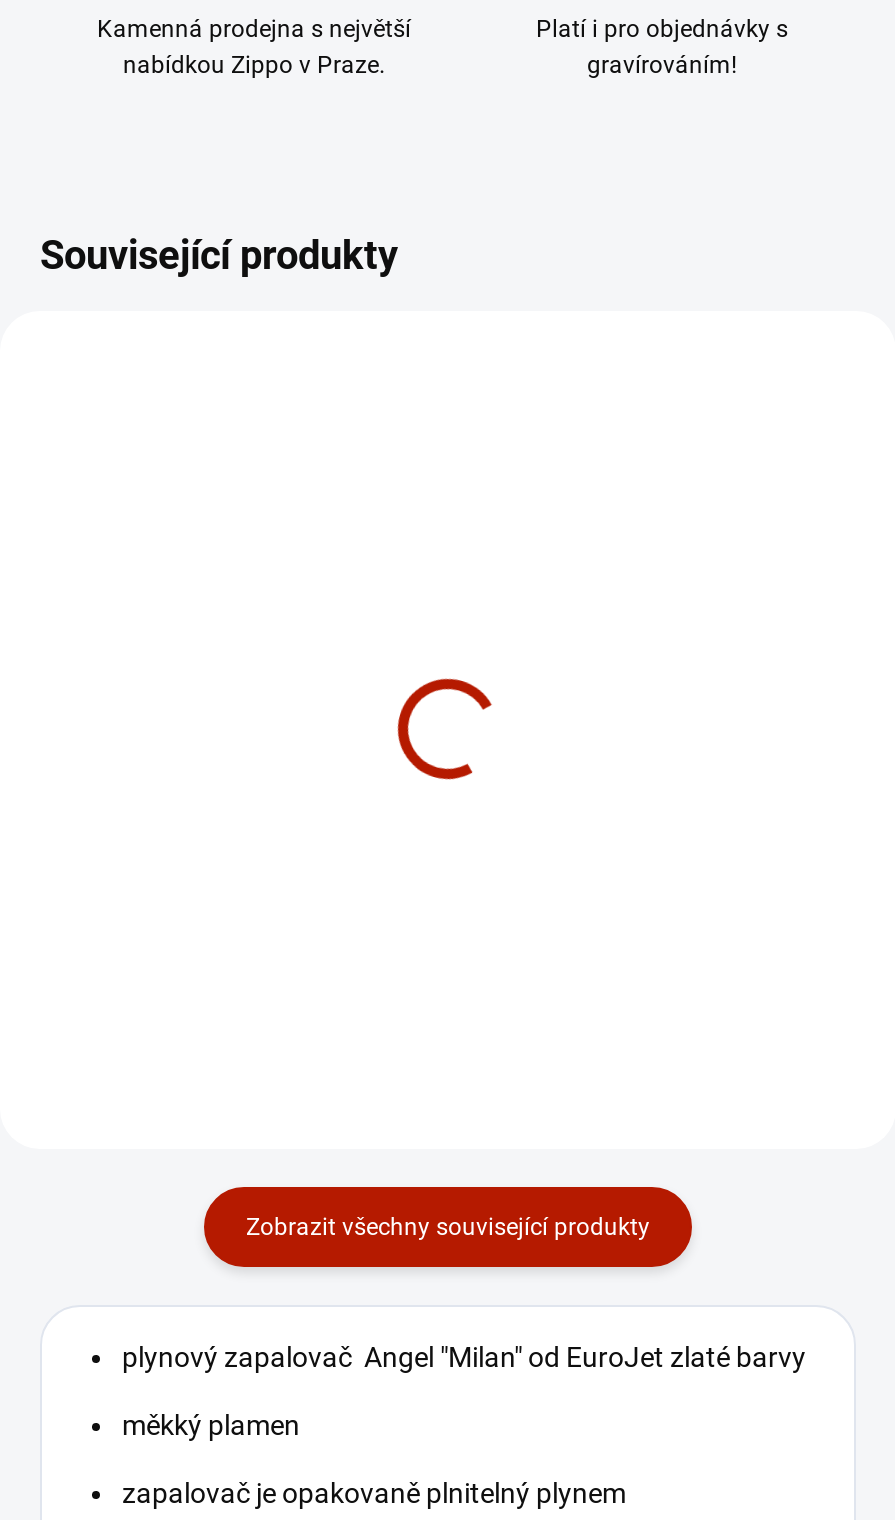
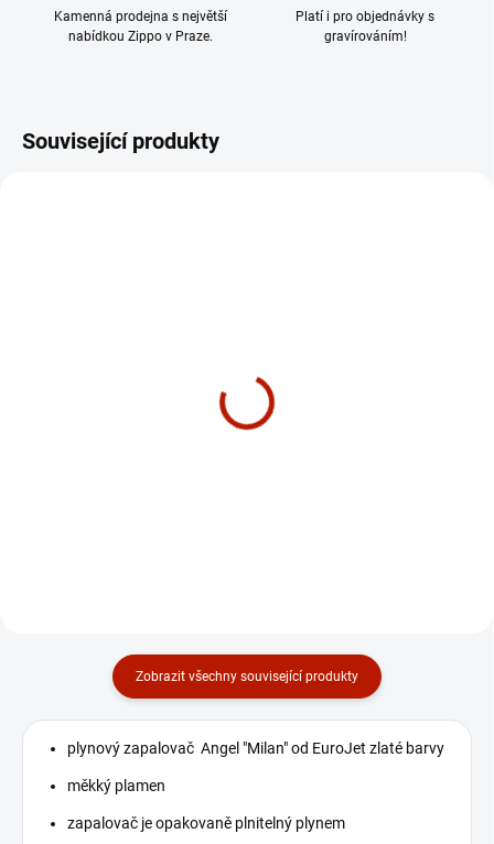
[402,677,498,771] [image] -> [223,375,276,426] [image]

